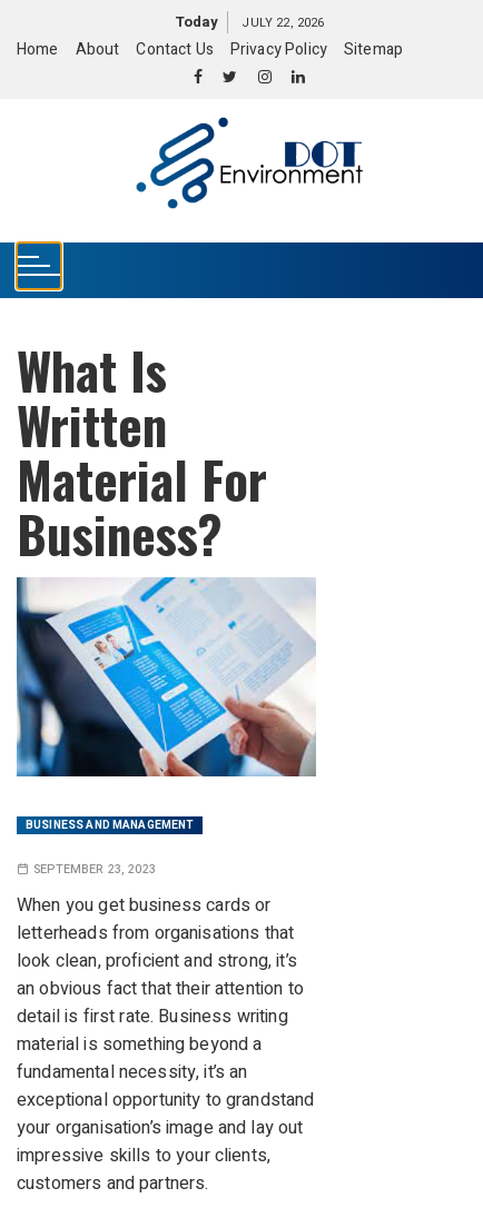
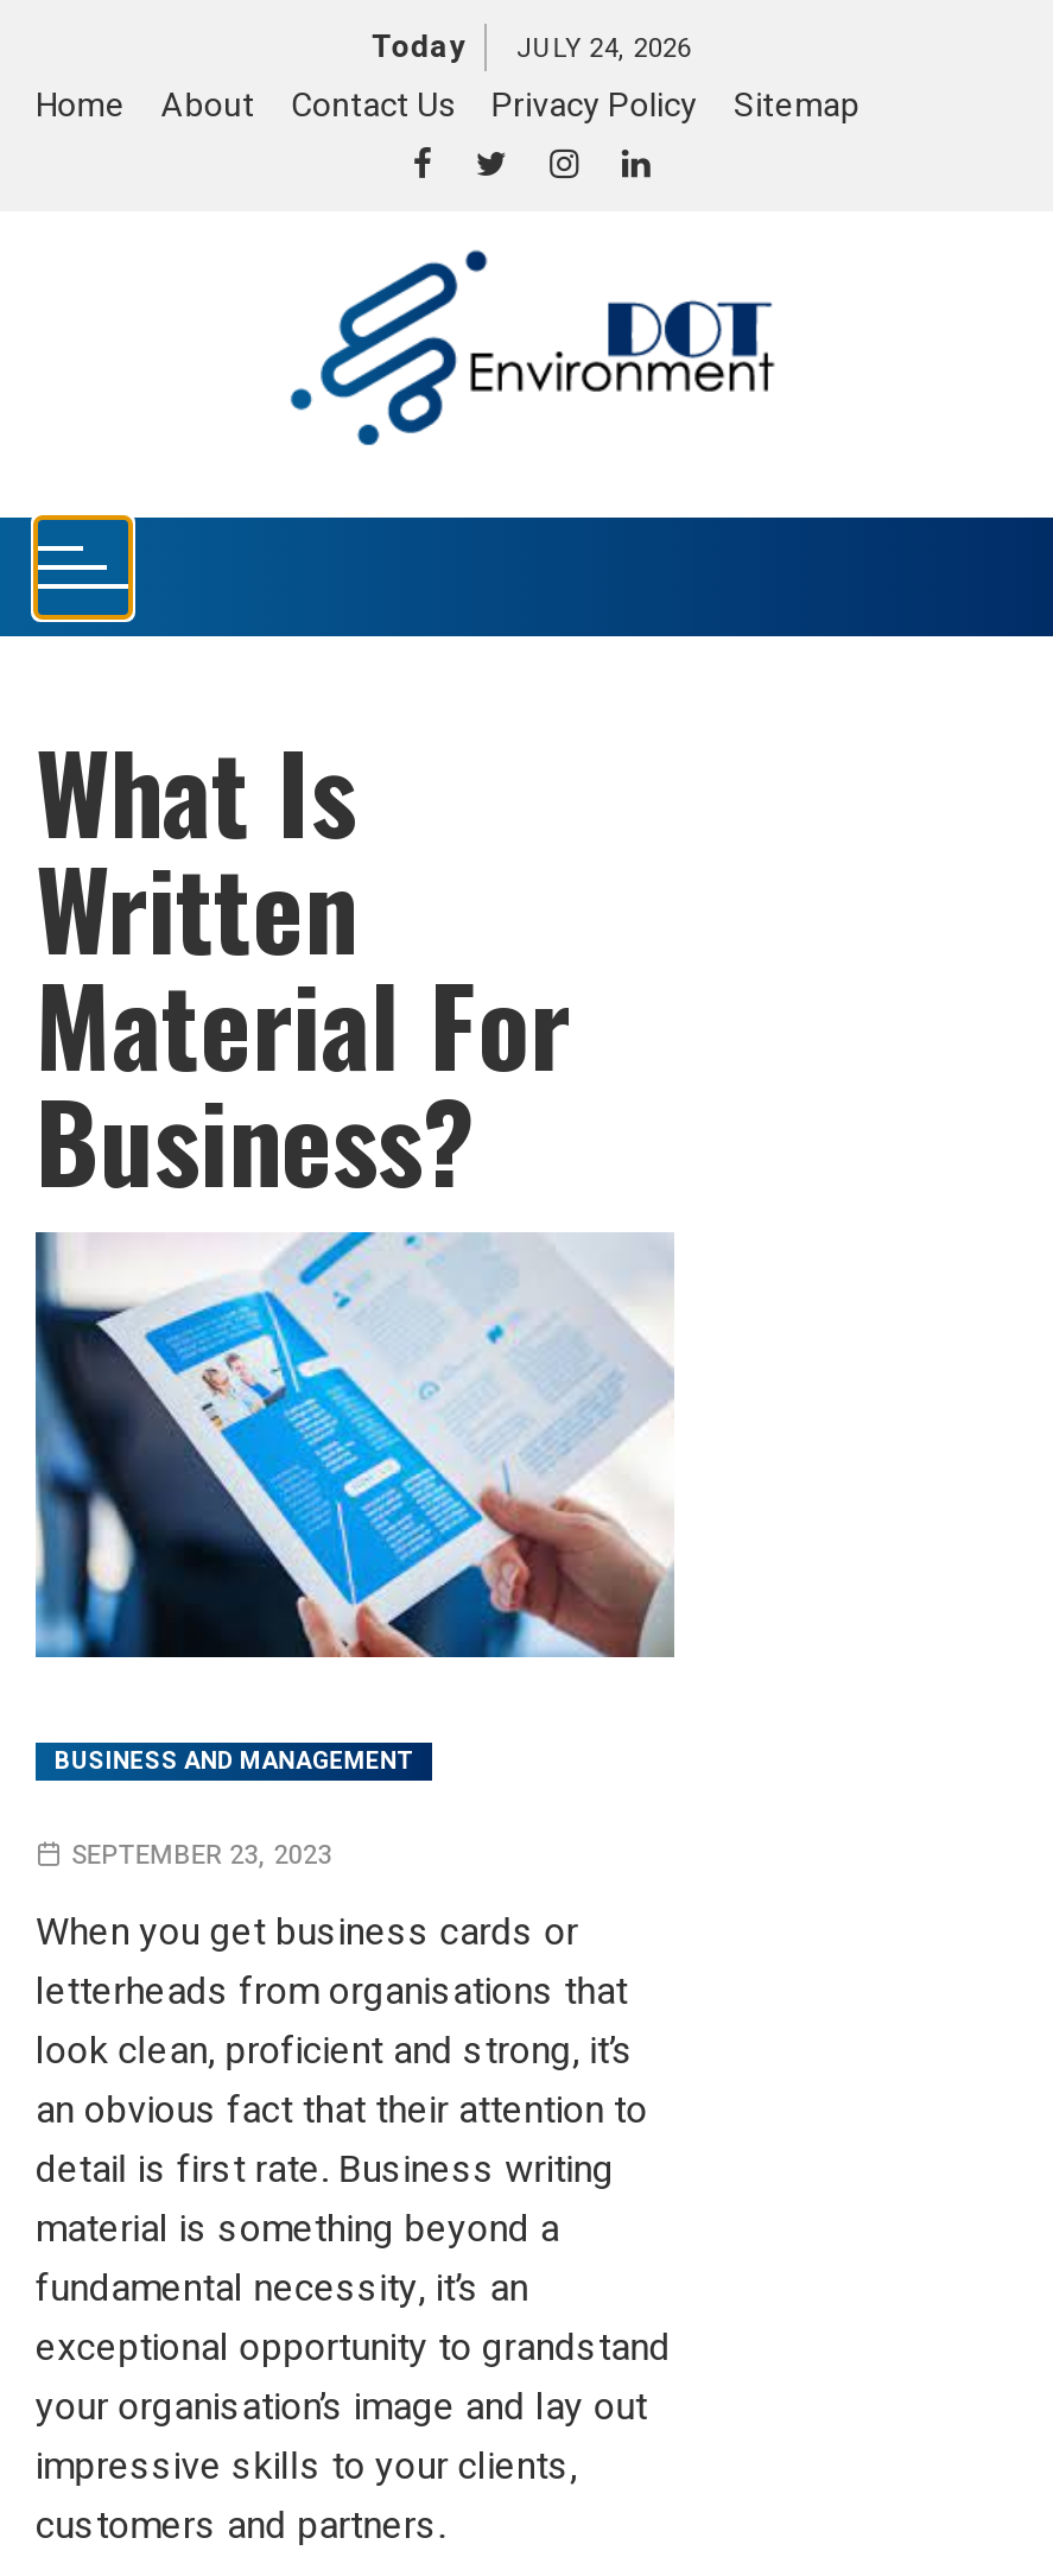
[174,11,324,32] Today JULY 22, 2026 -> [372,24,692,69] Today JULY 24, 2026

